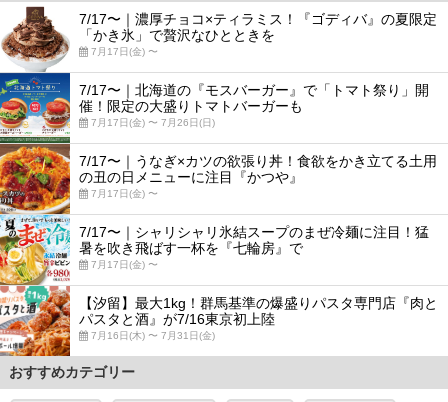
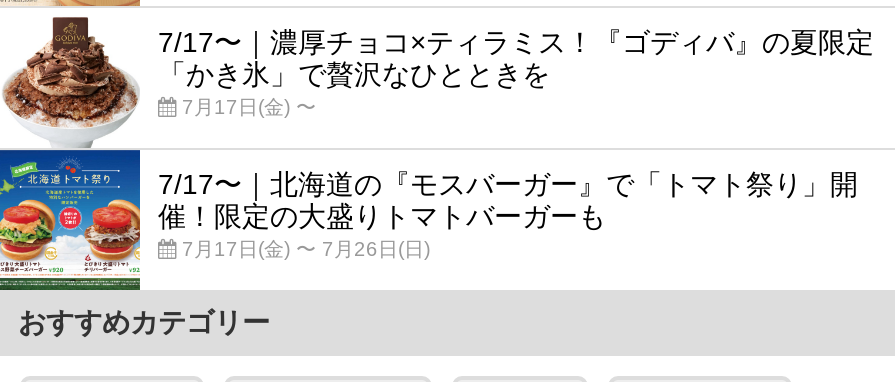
[3,143,438,357] [image] | 7/17〜｜うなぎ×カツの欲張り丼！食欲をかき立てる土用 | の丑の日メニューに注目『かつや』 | 7月17日(金) 〜 | 7/17〜｜シャリシャリ氷結スープのまぜ冷麺に注目！猛 | 暑を吹き飛ばす一杯を『七輪房』で | 7月17日(金) 〜 | 【汐留】最大1kg！群馬基準の爆盛りパスタ専門店『肉と | パスタと酒』が7/16東京初上陸 | 7月16日(木) 〜 7月31日(金) -> none

